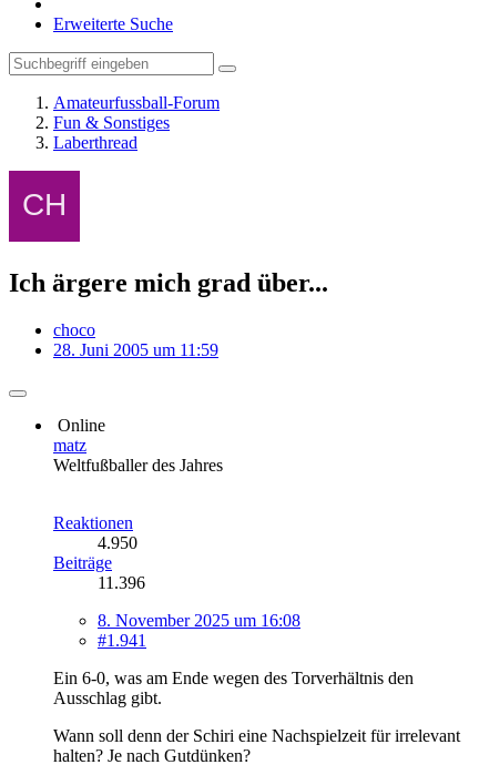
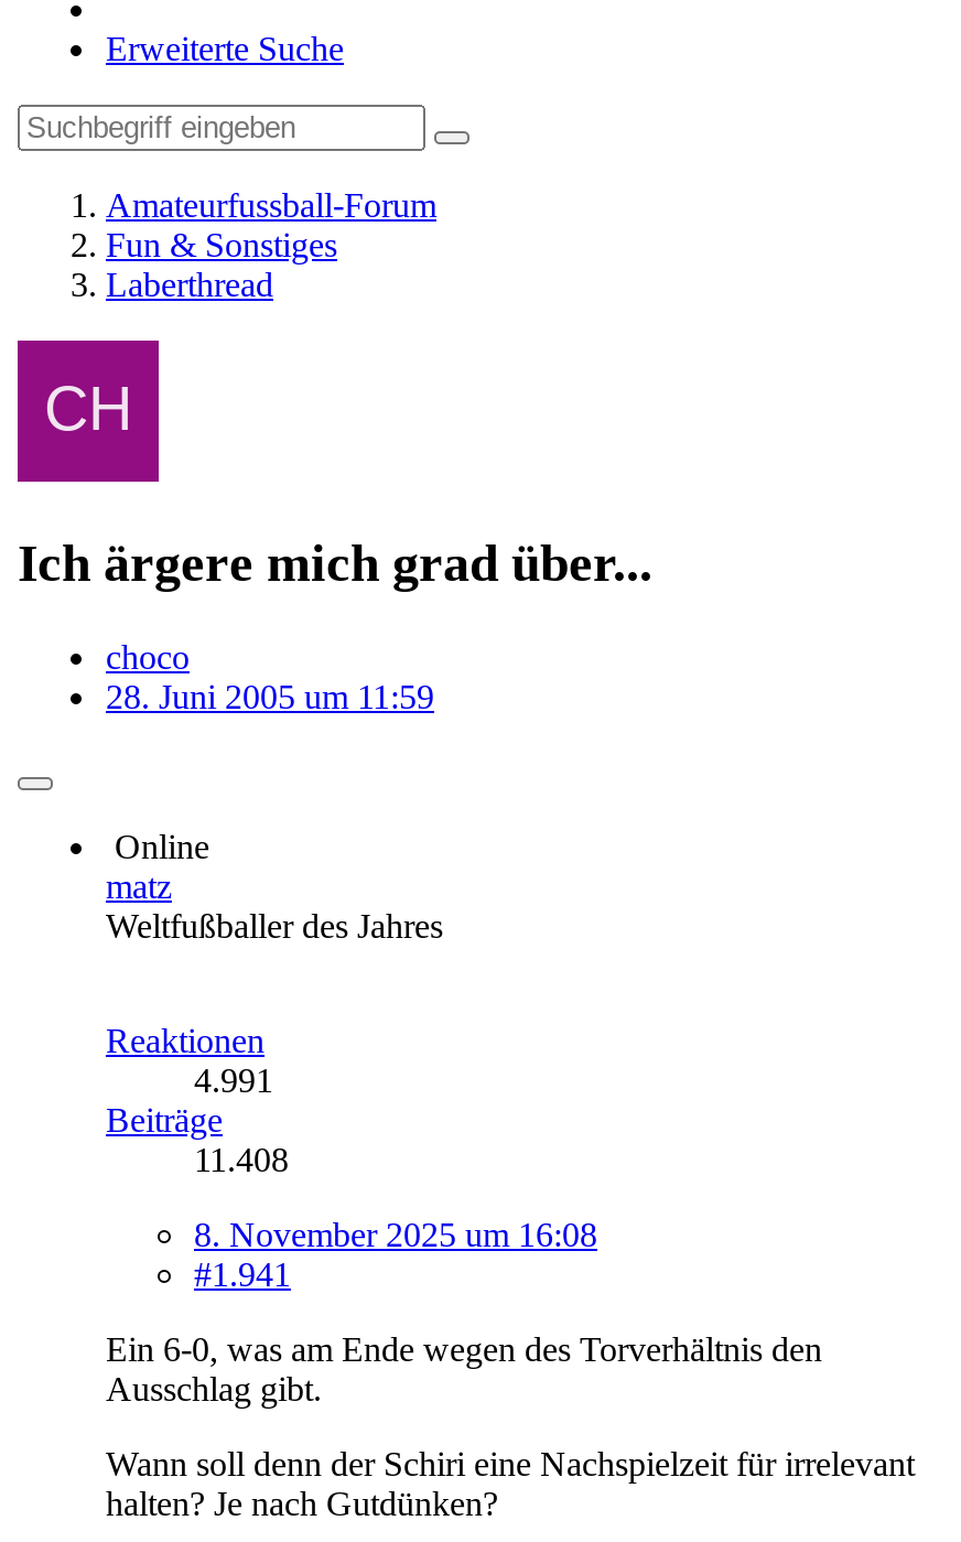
[98,533,137,552] 4.950 -> [194,1061,273,1098] 4.991
[98,573,145,592] 11.396 -> [194,1140,289,1178] 11.408

